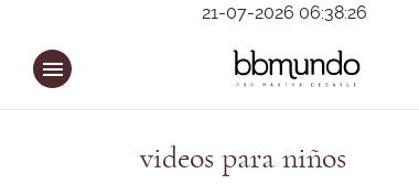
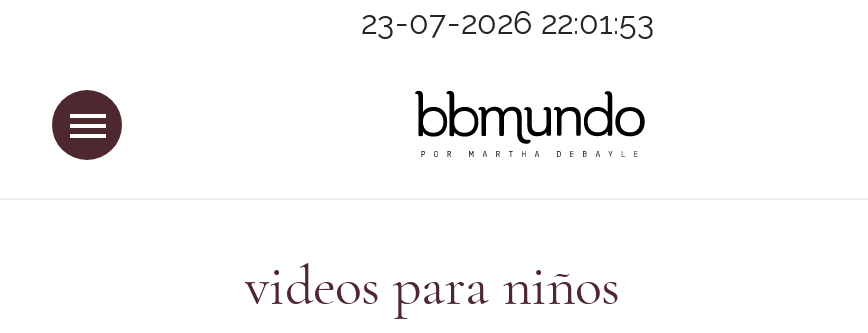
[202,4,367,22] 21-07-2026 06:38:26 -> [361,8,655,40] 23-07-2026 22:01:53

